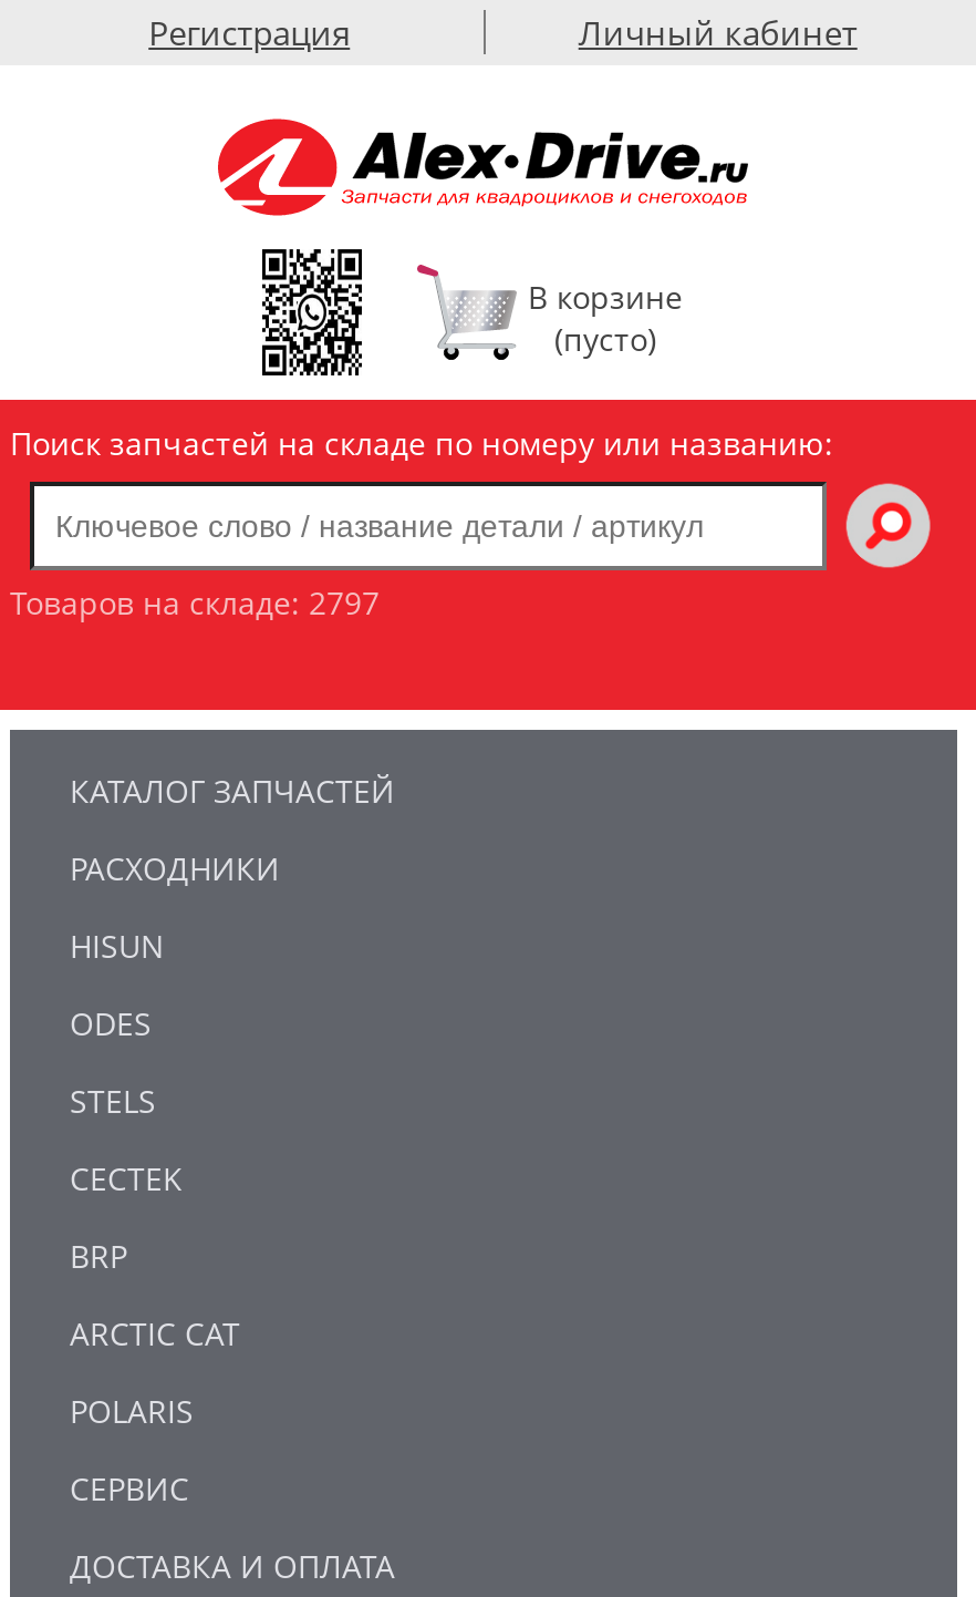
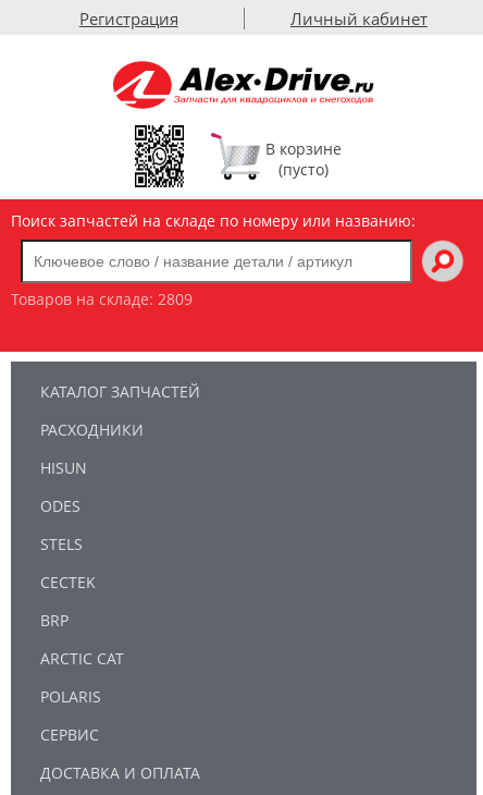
[10,581,380,624] Товаров на складе: 2797 -> [11,289,193,309] Товаров на складе: 2809

